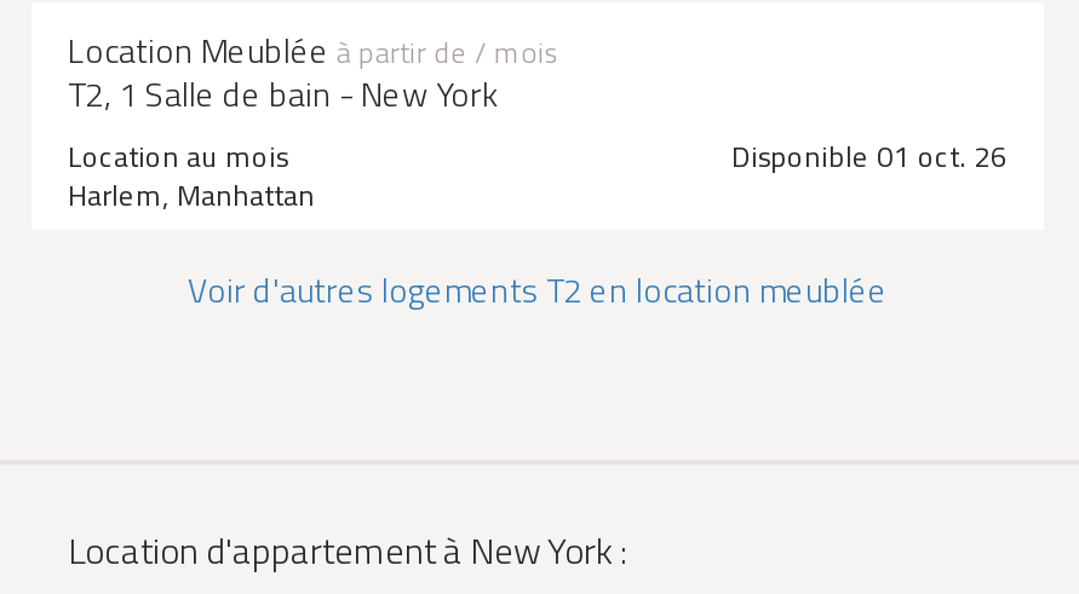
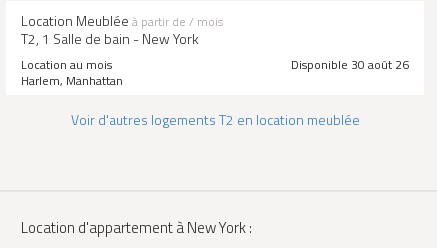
[731,133,1008,179] Disponible 01 oct. 26 -> [291,55,409,74] Disponible 30 août 26

